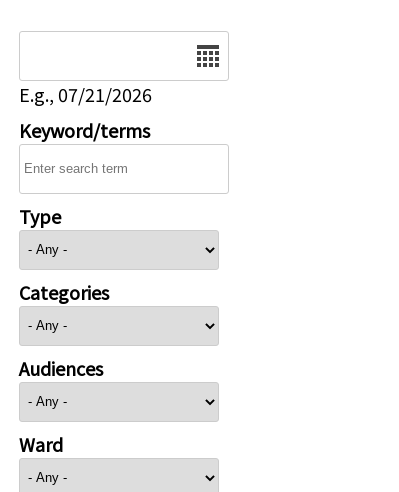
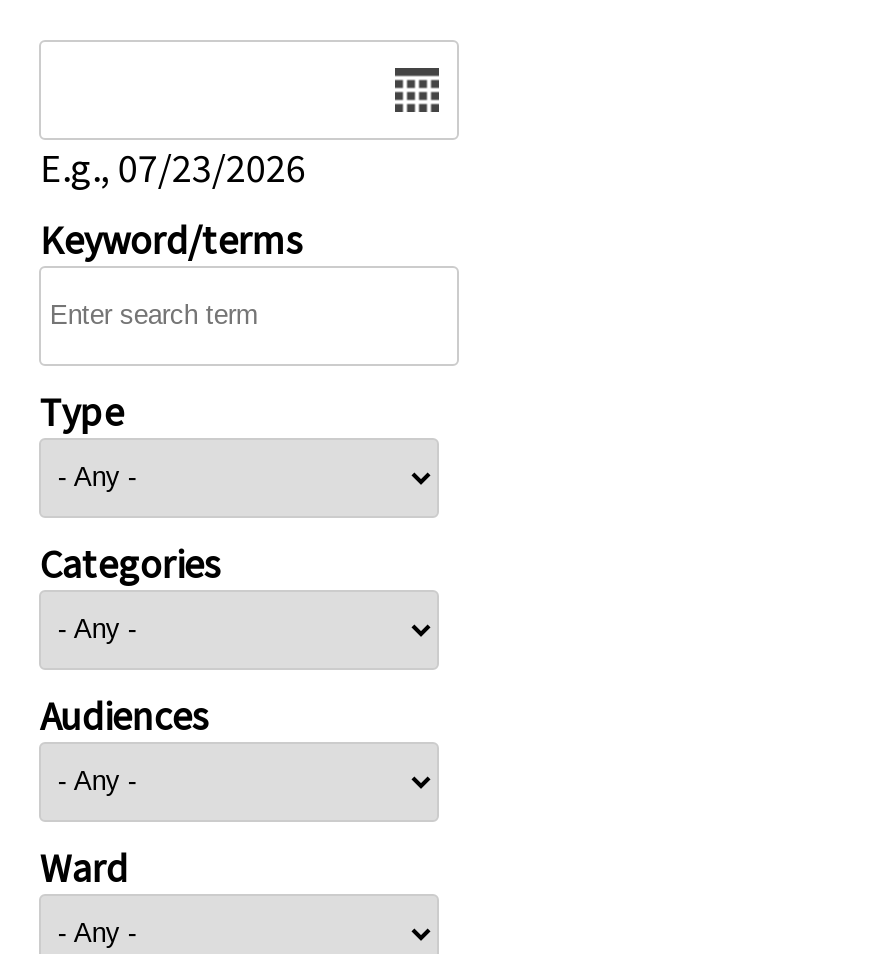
[19,80,152,106] E.g., 07/21/2026 -> [40,139,306,191] E.g., 07/23/2026

